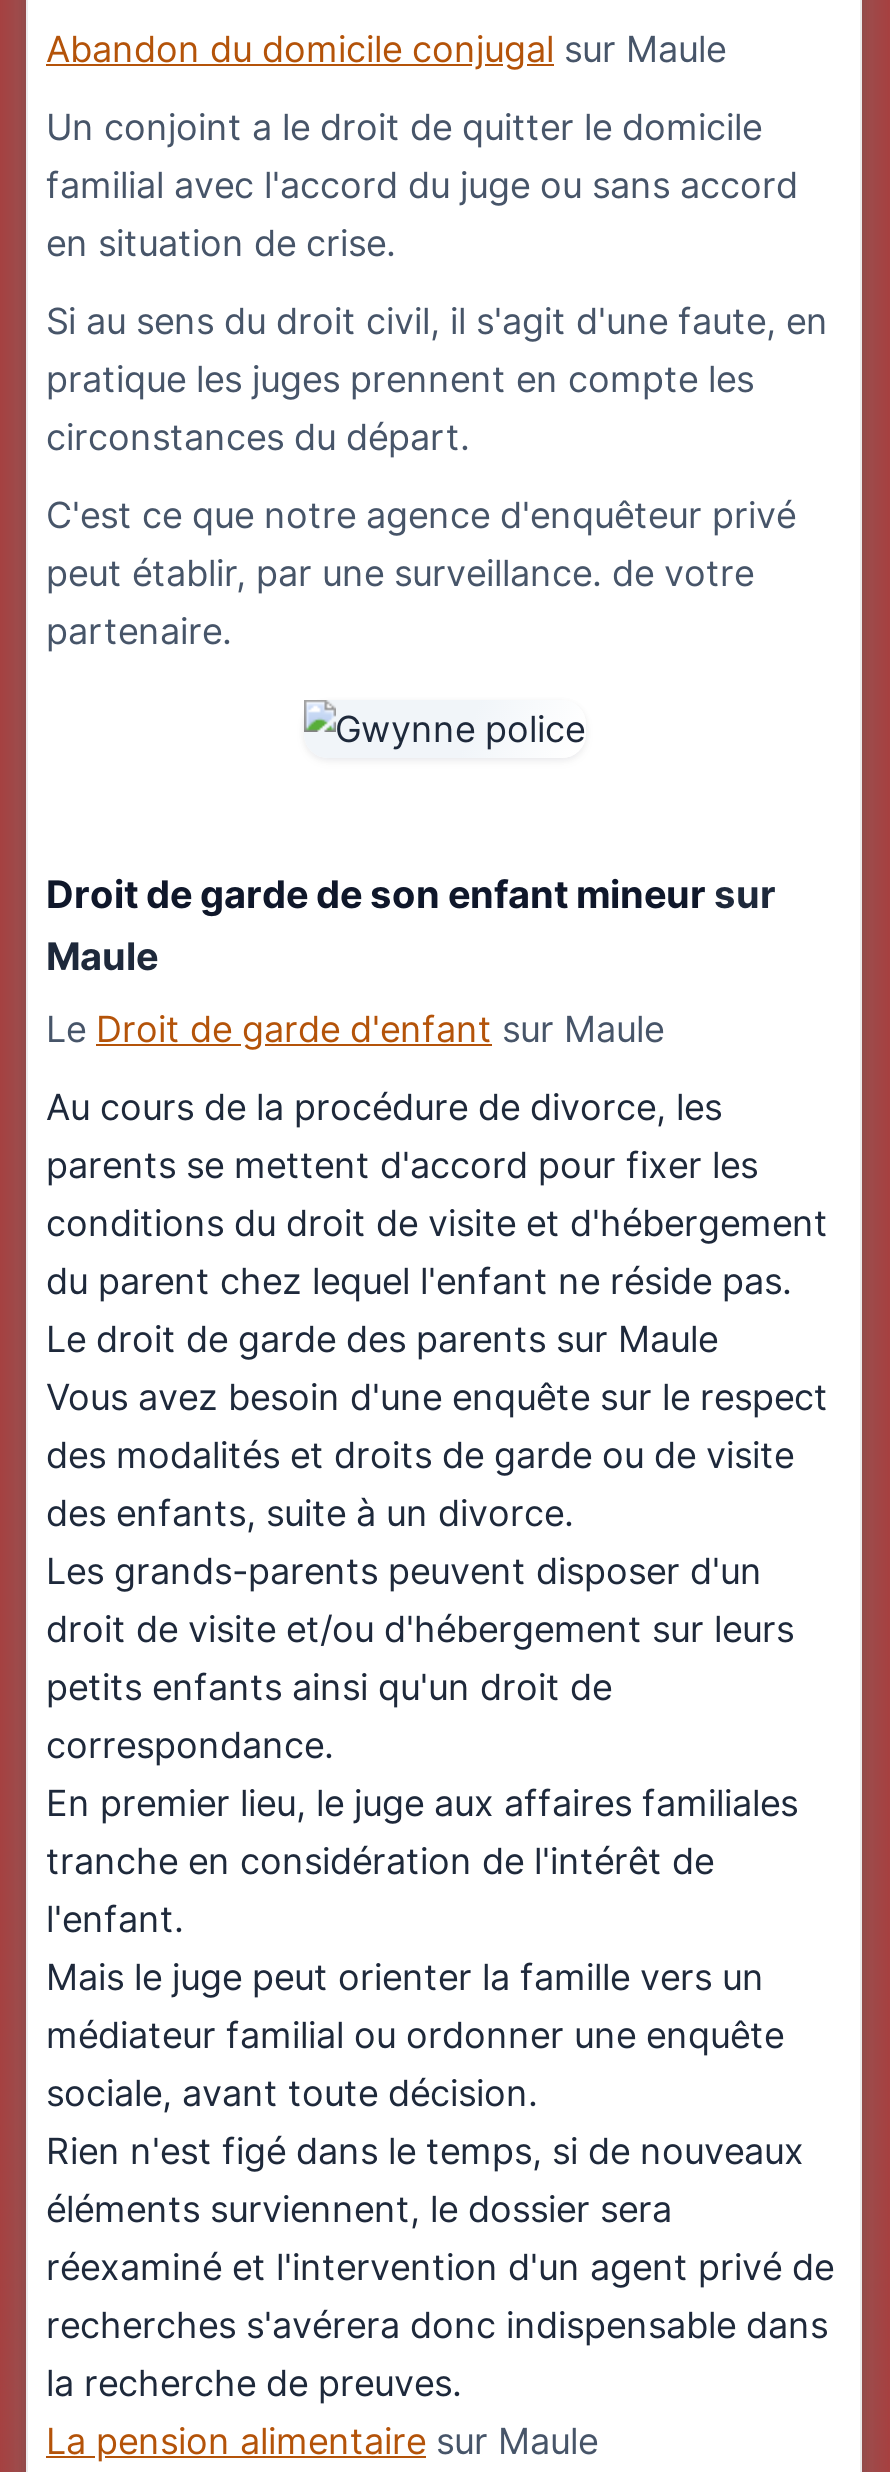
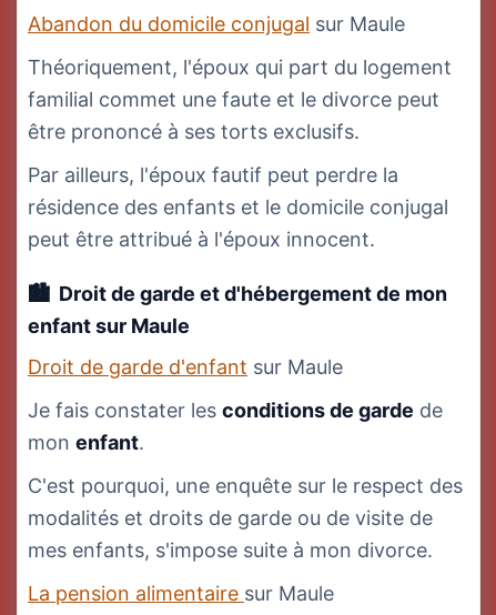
[46,106,798,264] Un conjoint a le droit de quitter le domicile | familial avec l'accord du juge ou sans accord | en situation de crise. -> [28,56,452,143] Théoriquement, l'époux qui part du logement | familial commet une faute et le divorce peut | être prononcé à ses torts exclusifs.
[46,300,828,458] Si au sens du droit civil, il s'agit d'une faute, en | pratique les juges prennent en compte les | circonstances du départ. -> [28,163,448,251] Par ailleurs, l'époux fautif peut perdre la | résidence des enfants et le domicile conjugal | peut être attribué à l'époux innocent.
[46,494,796,652] C'est ce que notre agence d'enquêteur privé | peut établir, par une surveillance. de votre | partenaire. -> [28,282,447,337] Droit de garde et d'hébergement de mon | enfant sur Maule
[46,872,776,980] Droit de garde de son enfant mineur sur | Maule -> [28,355,348,379] Droit de garde d'enfant sur Maule
[46,1008,674,1050] Le Droit de garde d'enfant sur Maule -> [28,399,443,454] Je fais constater les conditions de garde de | mon enfant.
[46,1086,834,2404] Au cours de la procédure de divorce, les | parents se mettent d'accord pour fixer les | conditions du droit de visite et d'hébergement | du parent chez lequel l'enfant ne réside pas. | Le droit de garde des parents sur Maule | Vous avez besoin d'une enquête sur le respect | des modalités et droits de garde ou de visite | des enfants, suite à un divorce. | Les grands-parents peuvent disposer d'un | droit de visite et/ou d'hébergement sur leurs | petits enfants ainsi qu'un droit de | correspondance. | En premier lieu, le juge aux affaires familiales | tranche en considération de l'intérêt de | l'enfant. | Mais le juge peut orienter la famille vers un | médiateur familial ou ordonner une enquête | sociale, avant toute décision. | Rien n'est figé dans le temps, si de nouveaux | éléments surviennent, le dossier sera | réexaminé et l'intervention d'un agent privé de | recherches s'avérera donc indispensable dans | la recherche de preuves. -> [28,474,463,562] C'est pourquoi, une enquête sur le respect des | modalités et droits de garde ou de visite de | mes enfants, s'impose suite à mon divorce.

